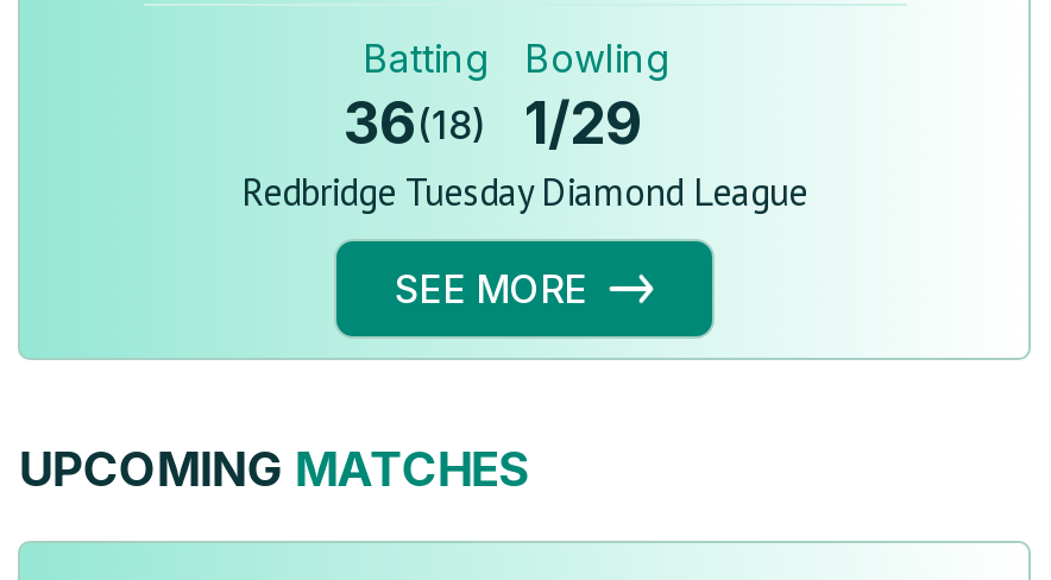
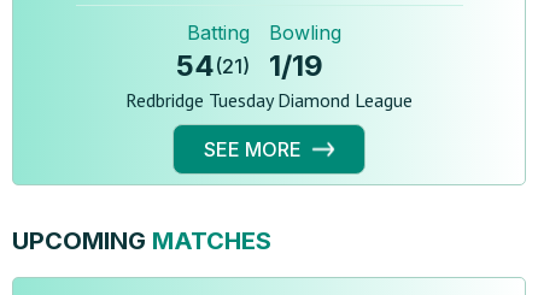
[344,88,486,157] 36(18) -> [176,48,250,82] 54(21)
[524,88,643,157] 1/29 -> [269,48,323,82] 1/19

